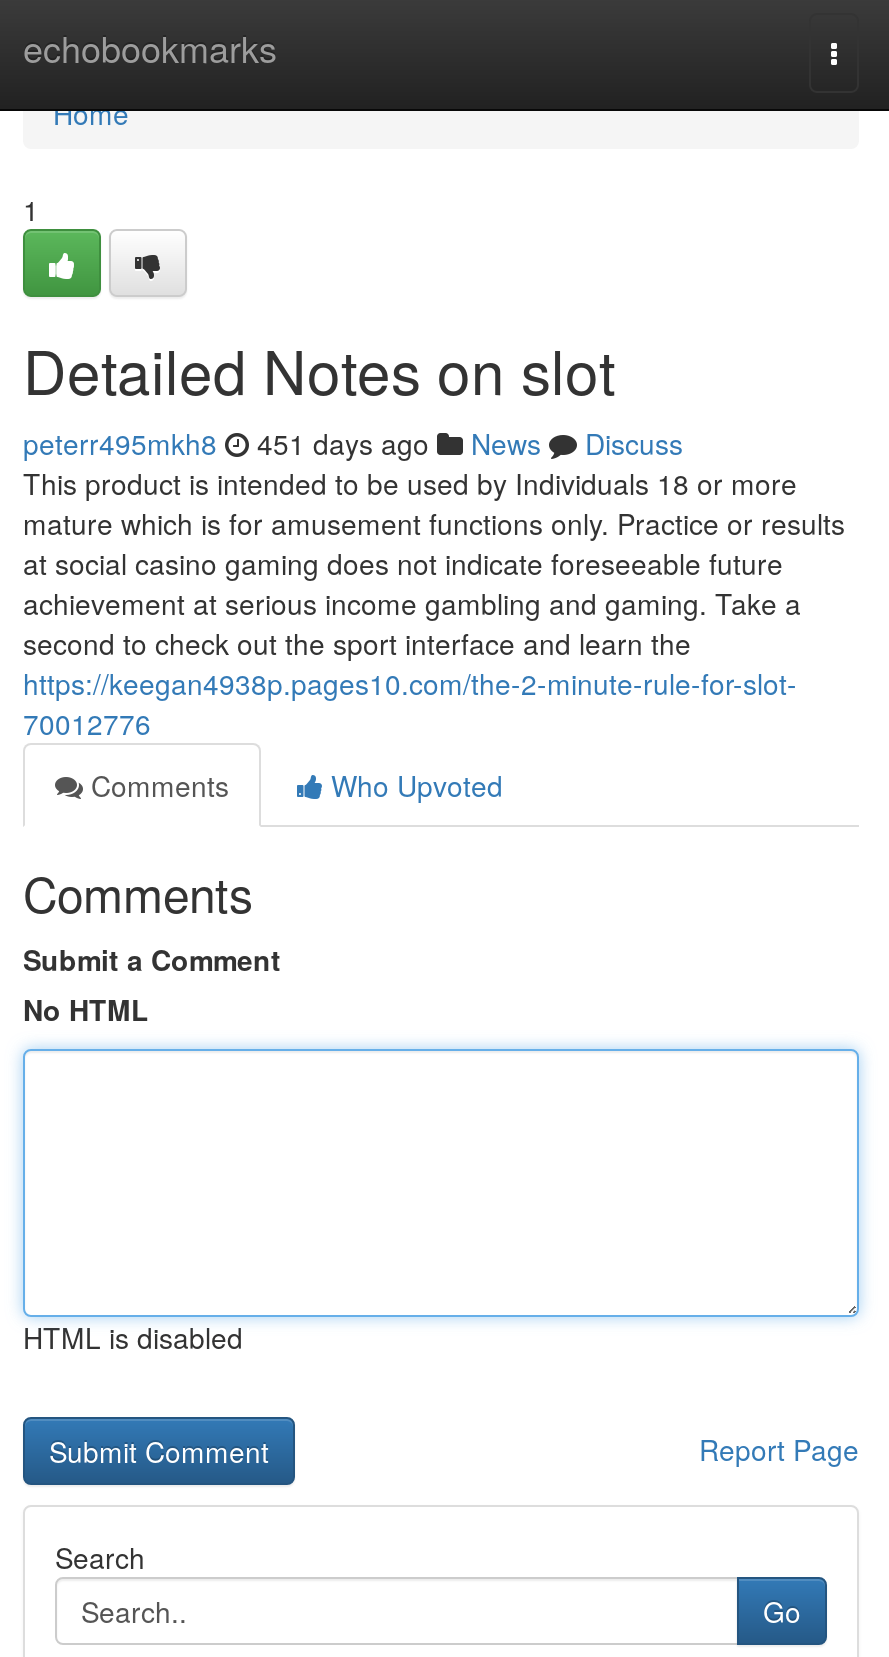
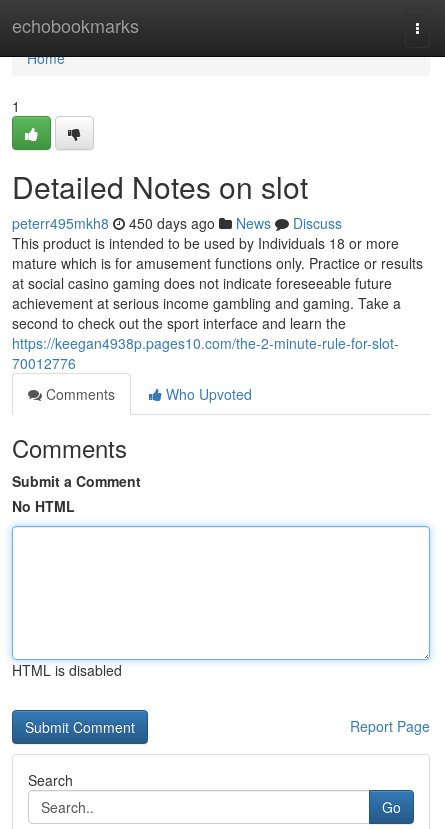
[23,423,683,463] peterr495mkh8 451 days ago News Discuss -> [12,213,342,233] peterr495mkh8 450 days ago News Discuss

